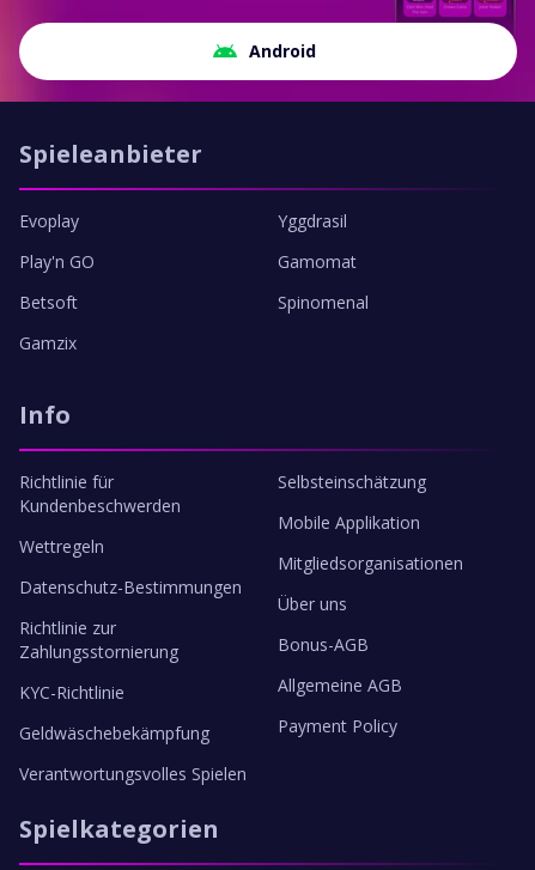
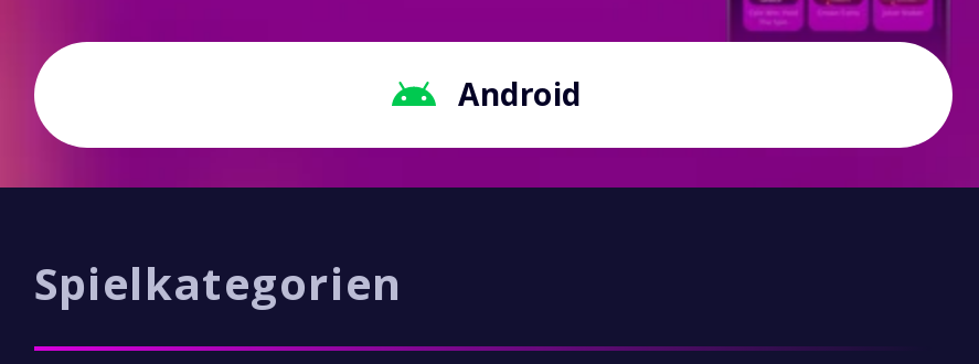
[19,138,202,354] Spieleanbieter | Evoplay | Play'n GO | Betsoft | Gamzix -> none
[278,209,369,314] Yggdrasil | Gamomat | Spinomenal -> none
[19,399,247,785] Info | Richtlinie für | Kundenbeschwerden | Wettregeln | Datenschutz-Bestimmungen | Richtlinie zur | Zahlungsstornierung | KYC-Richtlinie | Geldwäschebekämpfung | Verantwortungsvolles Spielen -> none
[278,470,463,737] Selbsteinschätzung | Mobile Applikation | Mitgliedsorganisationen | Über uns | Bonus-AGB | Allgemeine AGB | Payment Policy -> none

